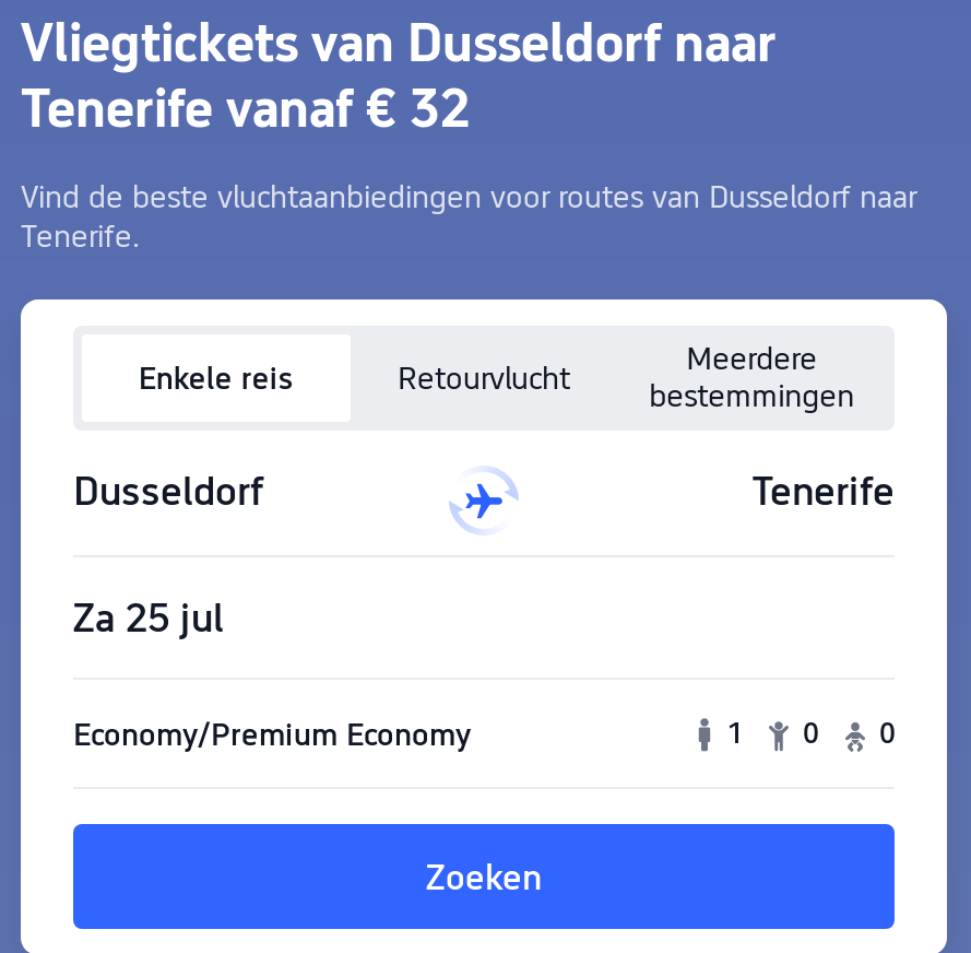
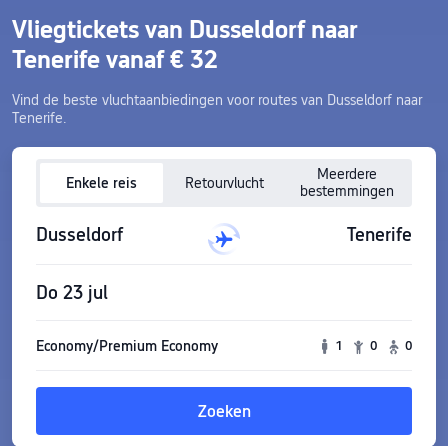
[73,595,224,640] Za 25 jul -> [36,282,108,303] Do 23 jul

